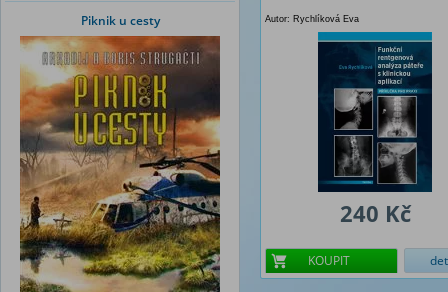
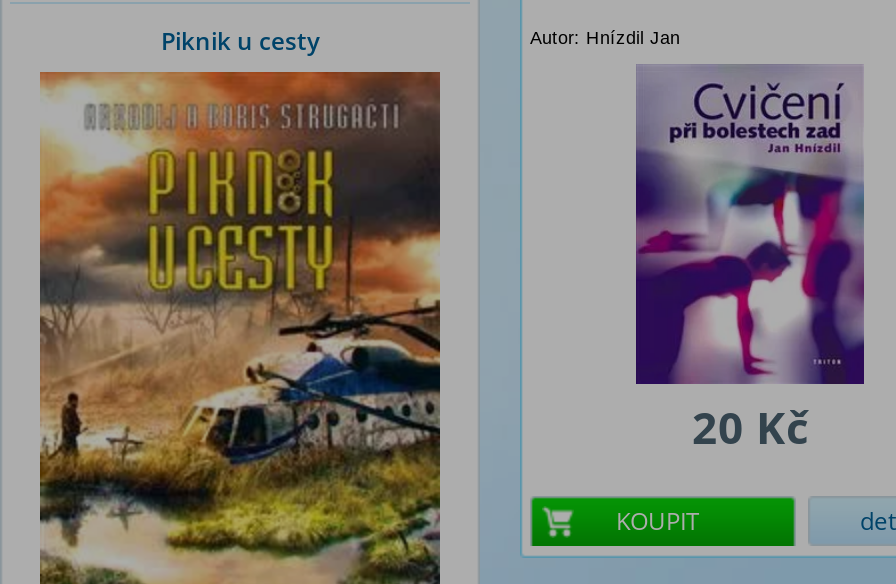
[265,14,359,24] Autor: Rychlíková Eva -> [530,28,680,48] Autor: Hnízdil Jan
[317,31,433,228] [image] | 240 Kč -> [634,64,866,456] [image] | 20 Kč

